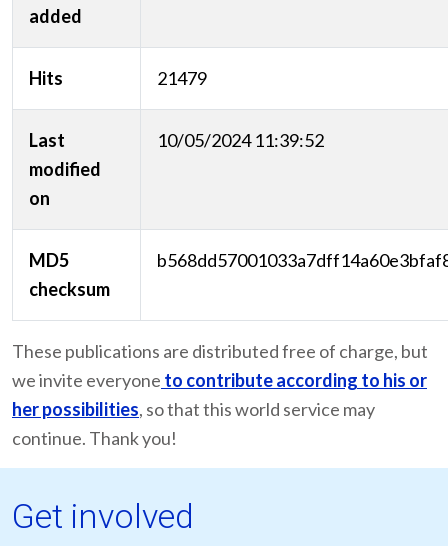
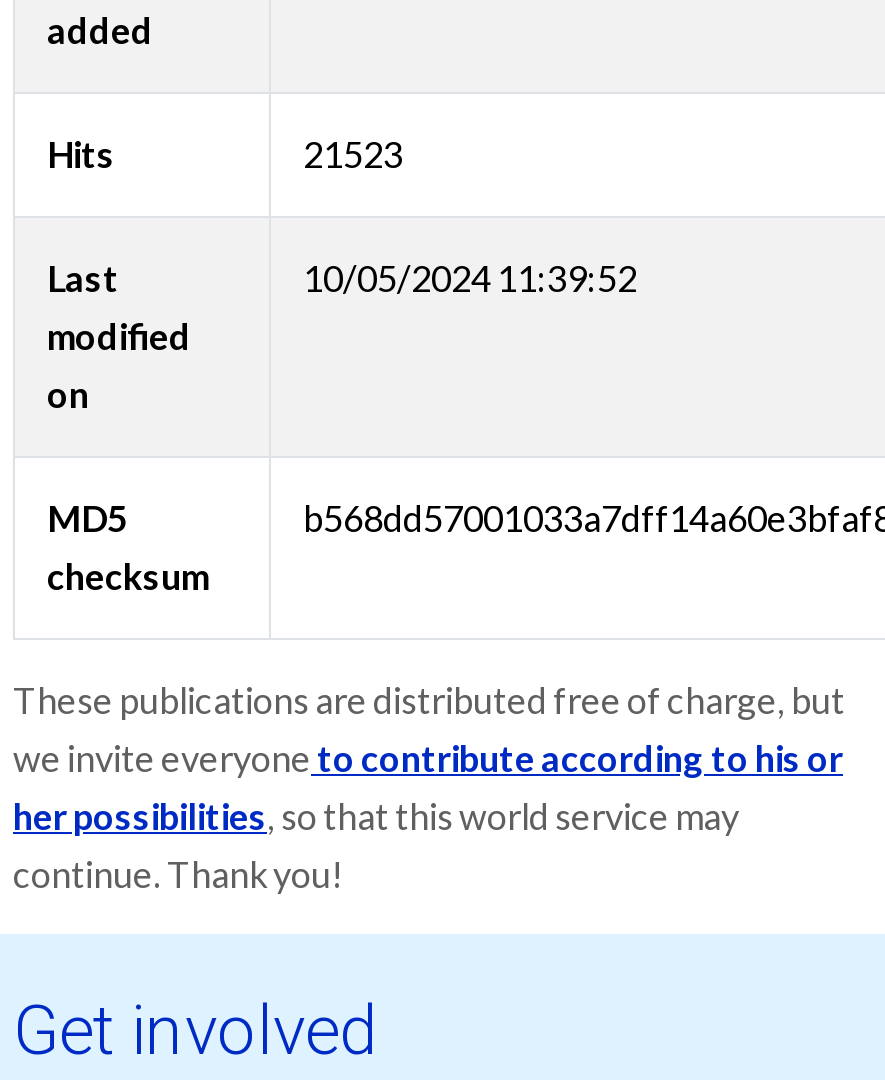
[157,67,207,89] 21479 -> [303,133,403,177] 21523

